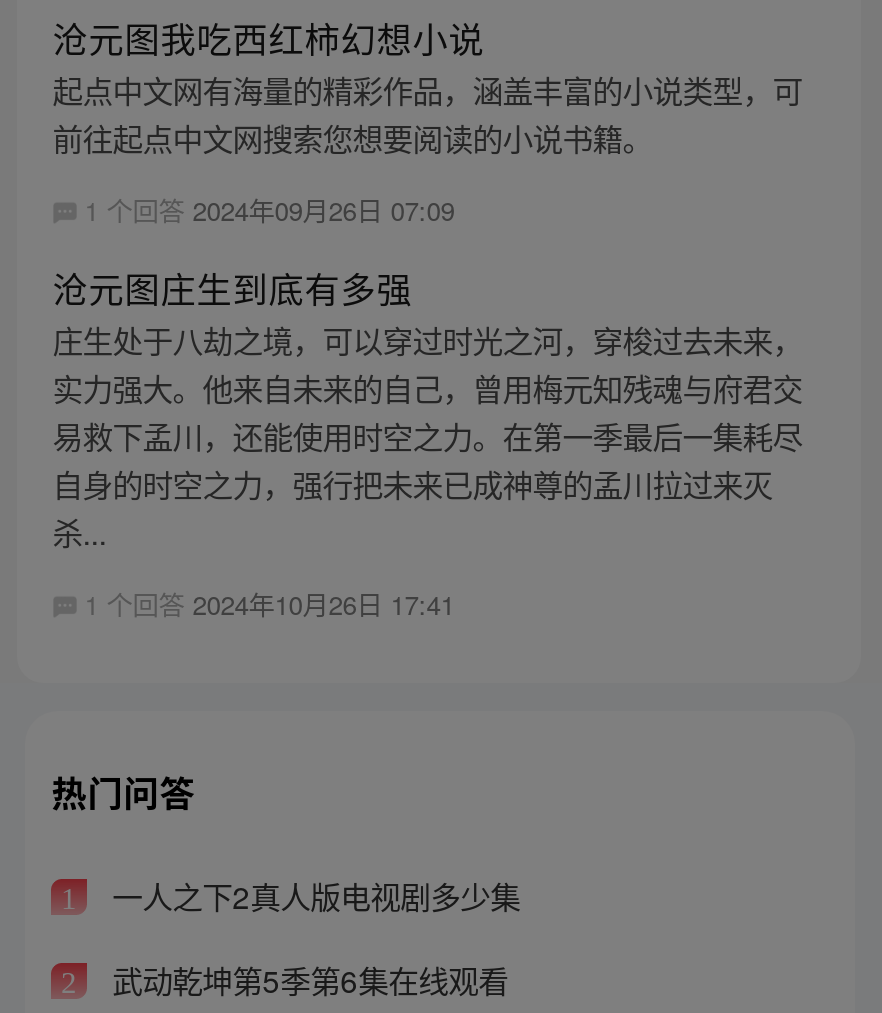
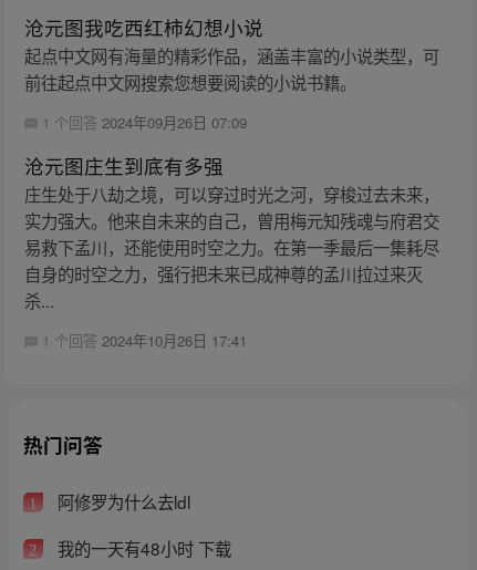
[104,874,520,918] 一人之下2真人版电视剧多少集 -> [53,490,190,514] 阿修罗为什么去ldl
[104,957,508,1001] 武动乾坤第5季第6集在线观看 -> [53,536,231,560] 我的一天有48小时 下载

